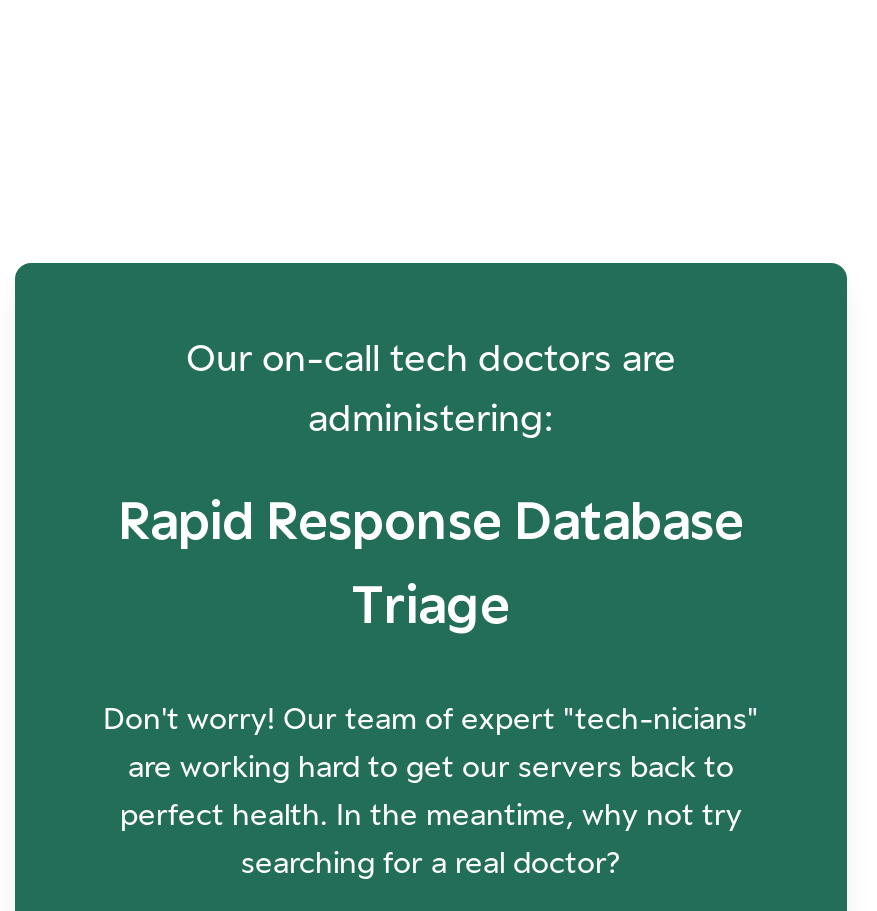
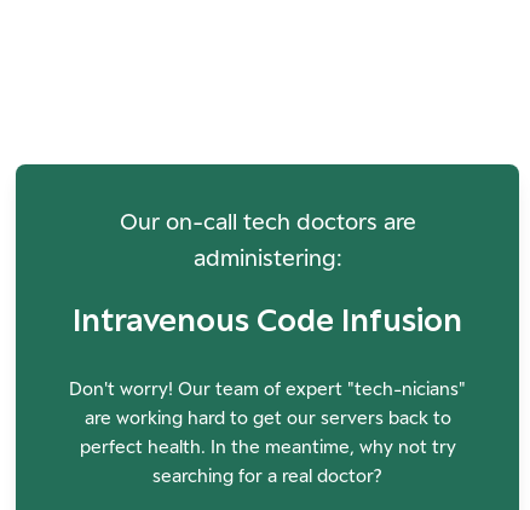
[118,489,744,635] Rapid Response Database | Triage -> [73,301,462,338] Intravenous Code Infusion

